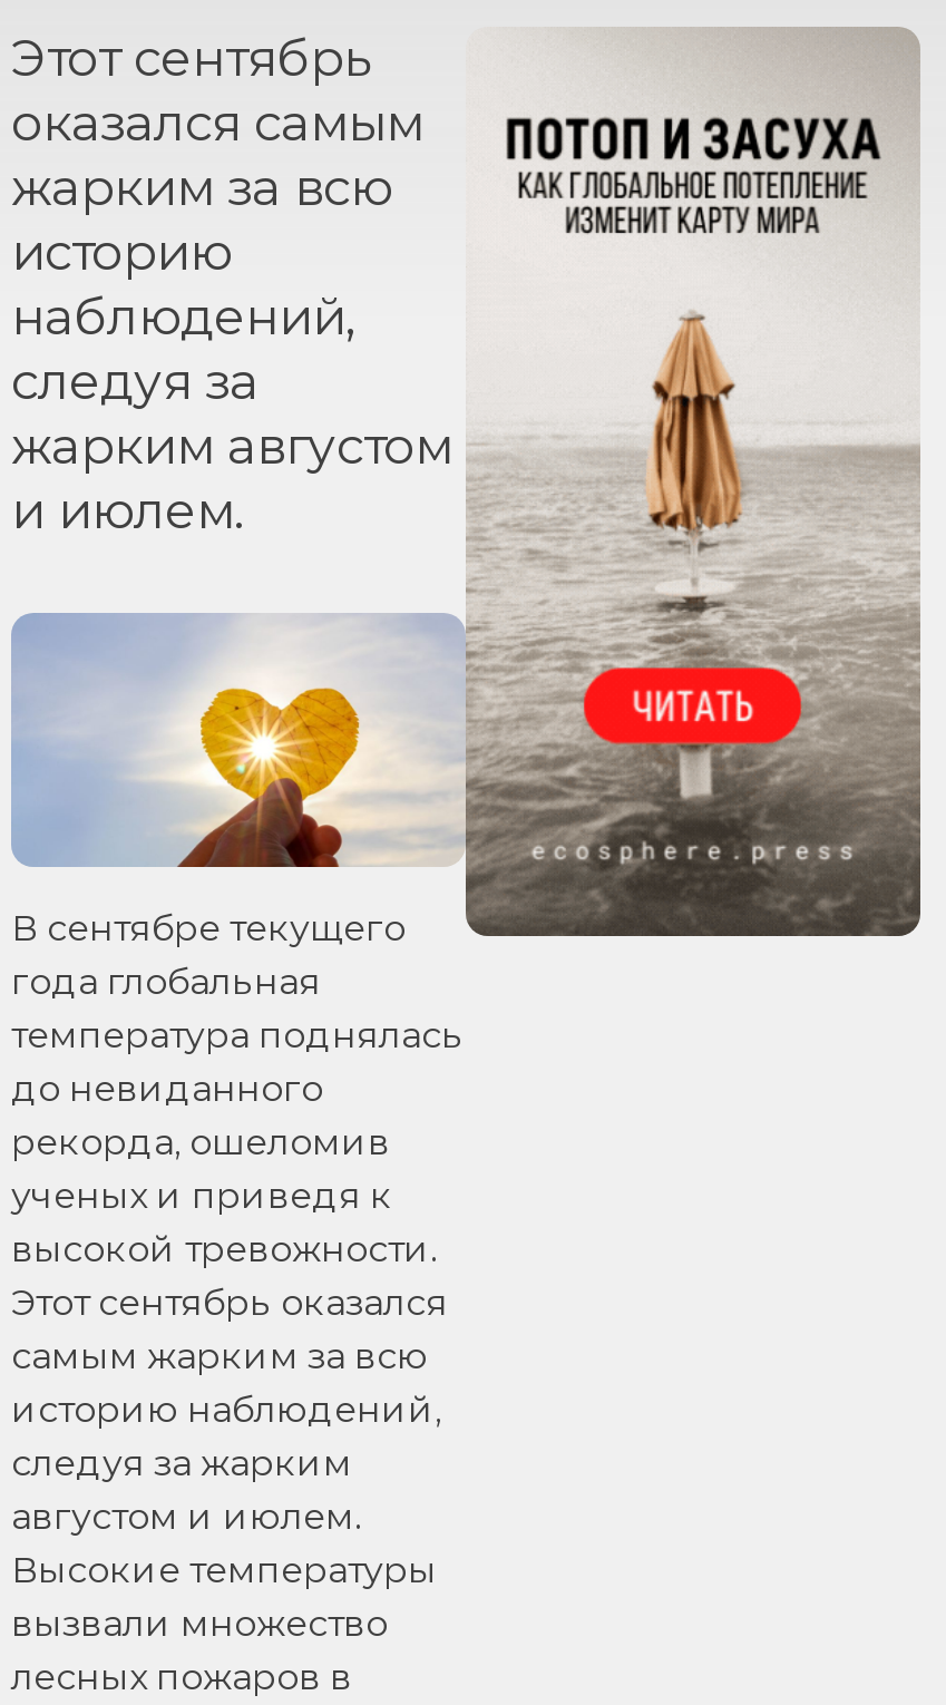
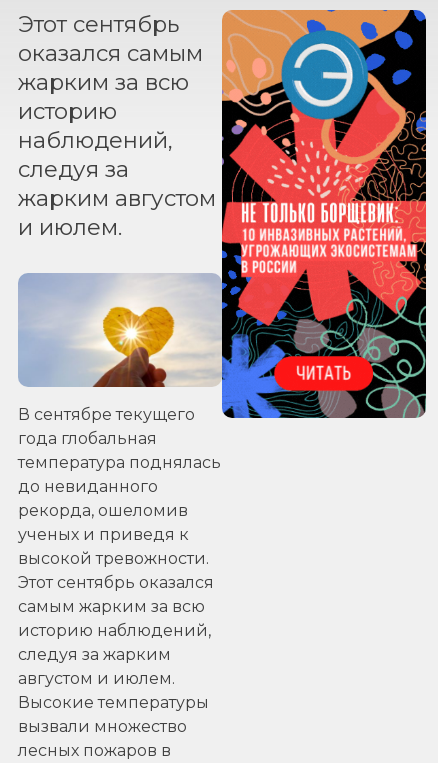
[464,27,923,938] [image] -> [221,9,427,419] [image]

